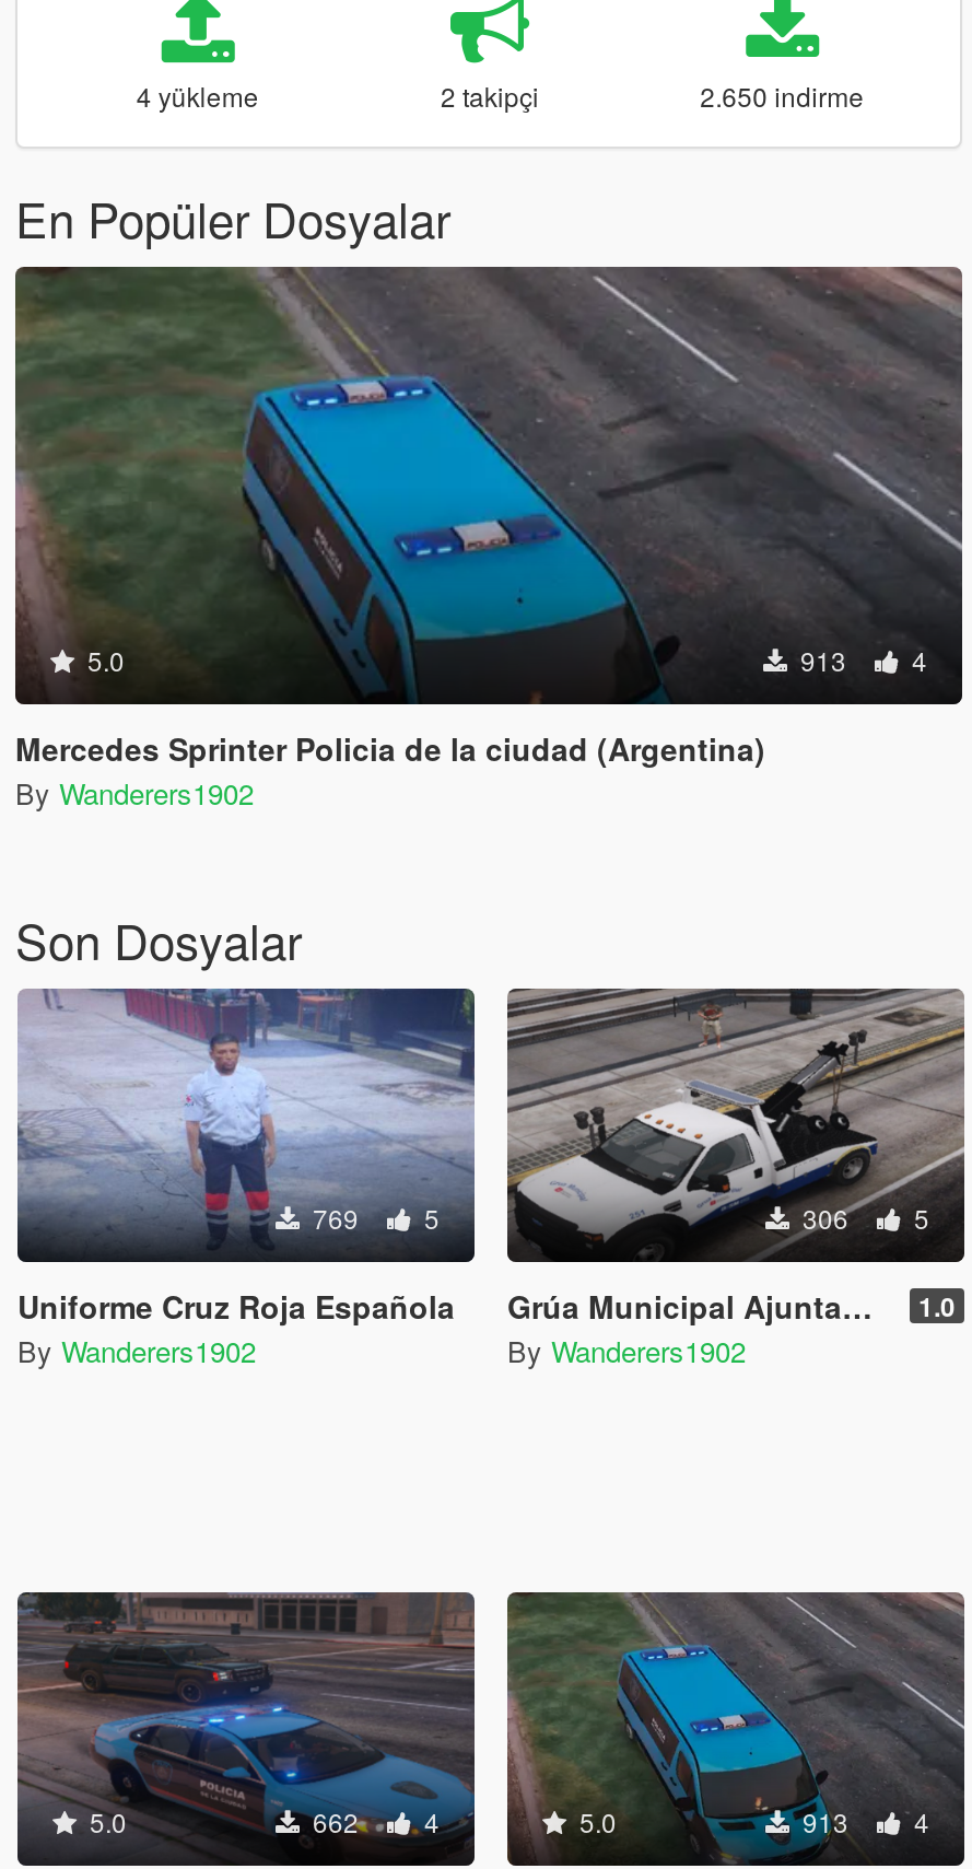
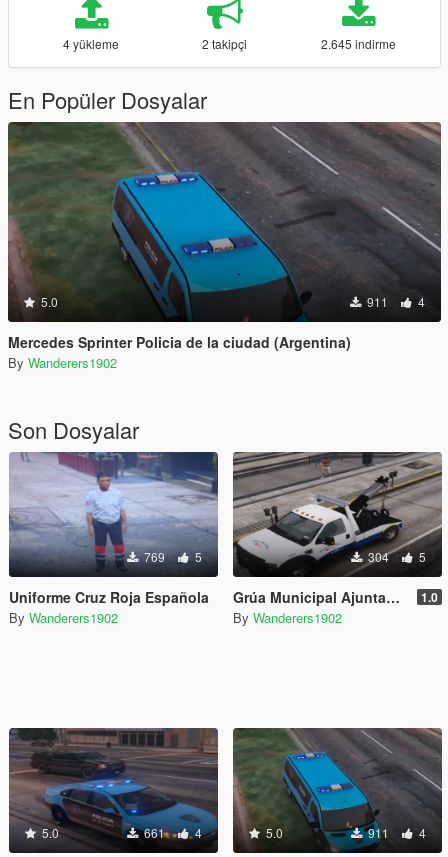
[700,77,864,114] 2.650 indirme -> [321,35,396,52] 2.645 indirme
[794,641,927,678] 913 4 -> [364,293,425,310] 911 4
[796,1199,929,1236] 306 5 -> [365,548,426,565] 304 5
[306,1802,440,1839] 662 4 -> [141,824,202,841] 661 4
[796,1802,929,1839] 913 4 -> [365,824,426,841] 911 4

